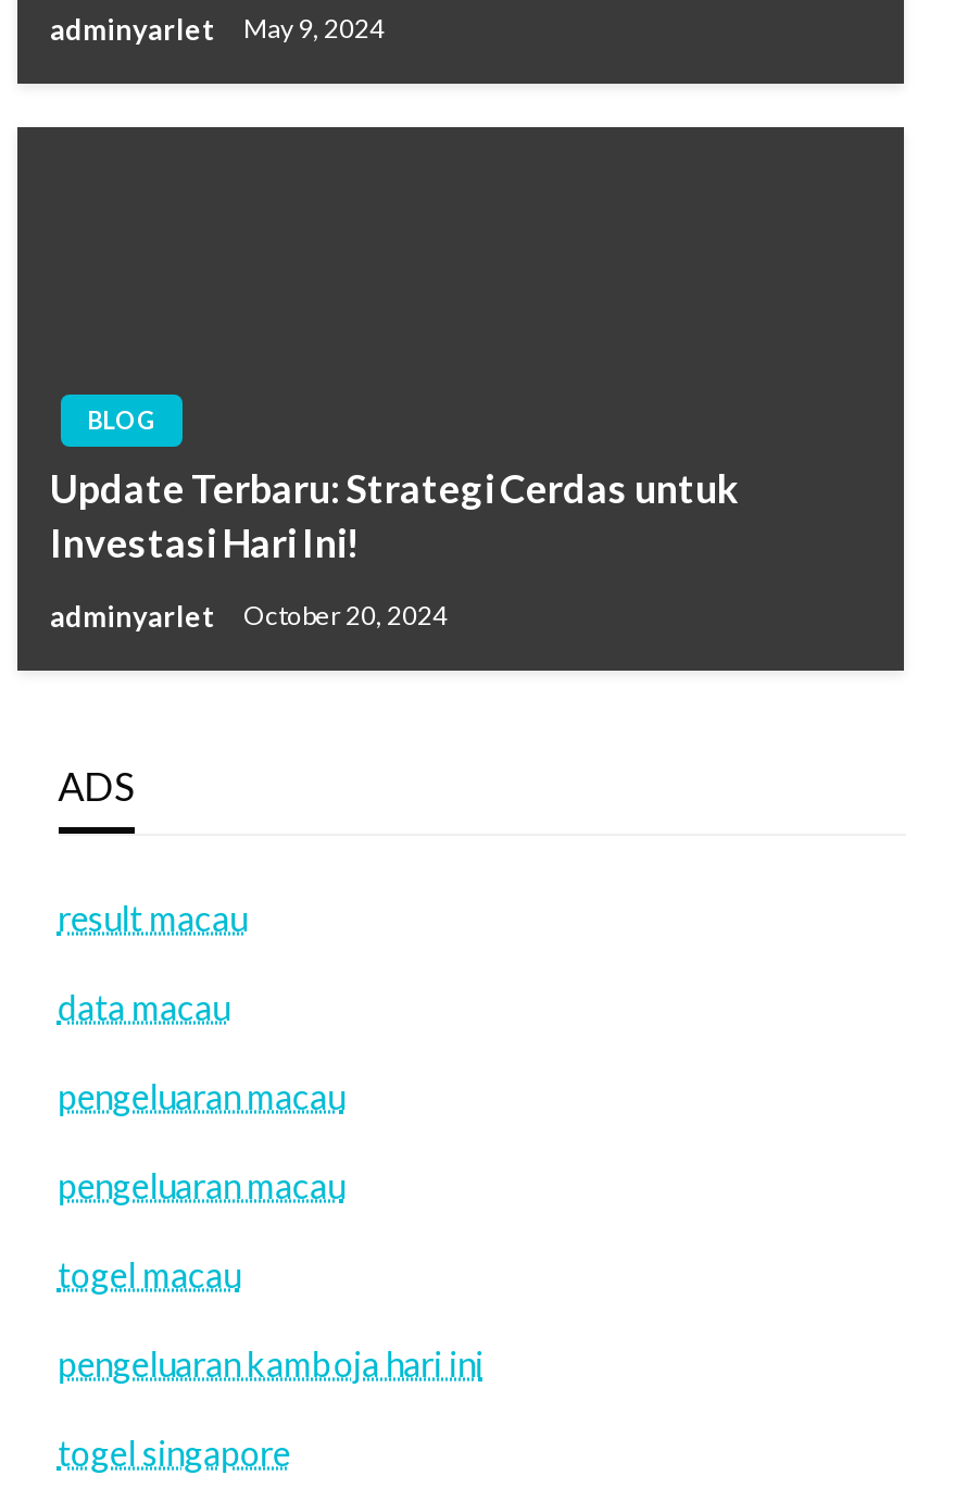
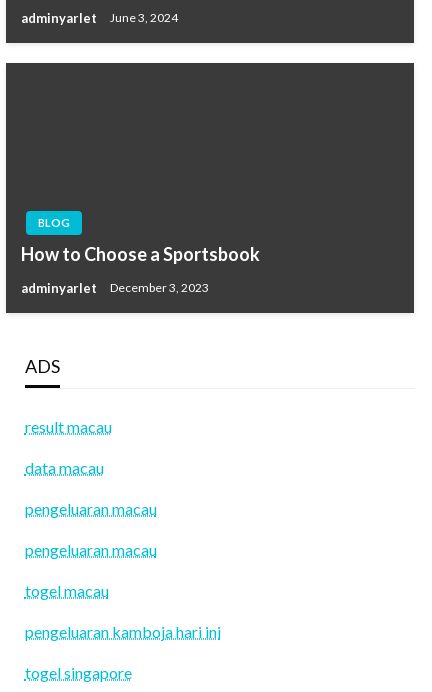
[50,12,385,46] adminyarlet May 9, 2024 -> [21,10,178,26] adminyarlet June 3, 2024
moved [87,405,156,433] -> [38,216,70,229]: BLOG
[50,464,739,566] Update Terbaru: Strategi Cerdas untuk | Investasi Hari Ini! -> [21,243,260,265] How to Choose a Sportsbook
[50,598,448,633] adminyarlet October 20, 2024 -> [21,280,209,296] adminyarlet December 3, 2023

